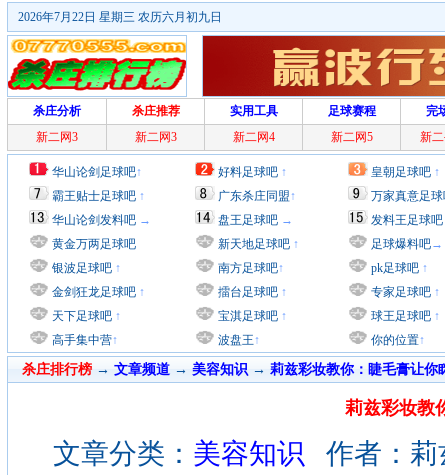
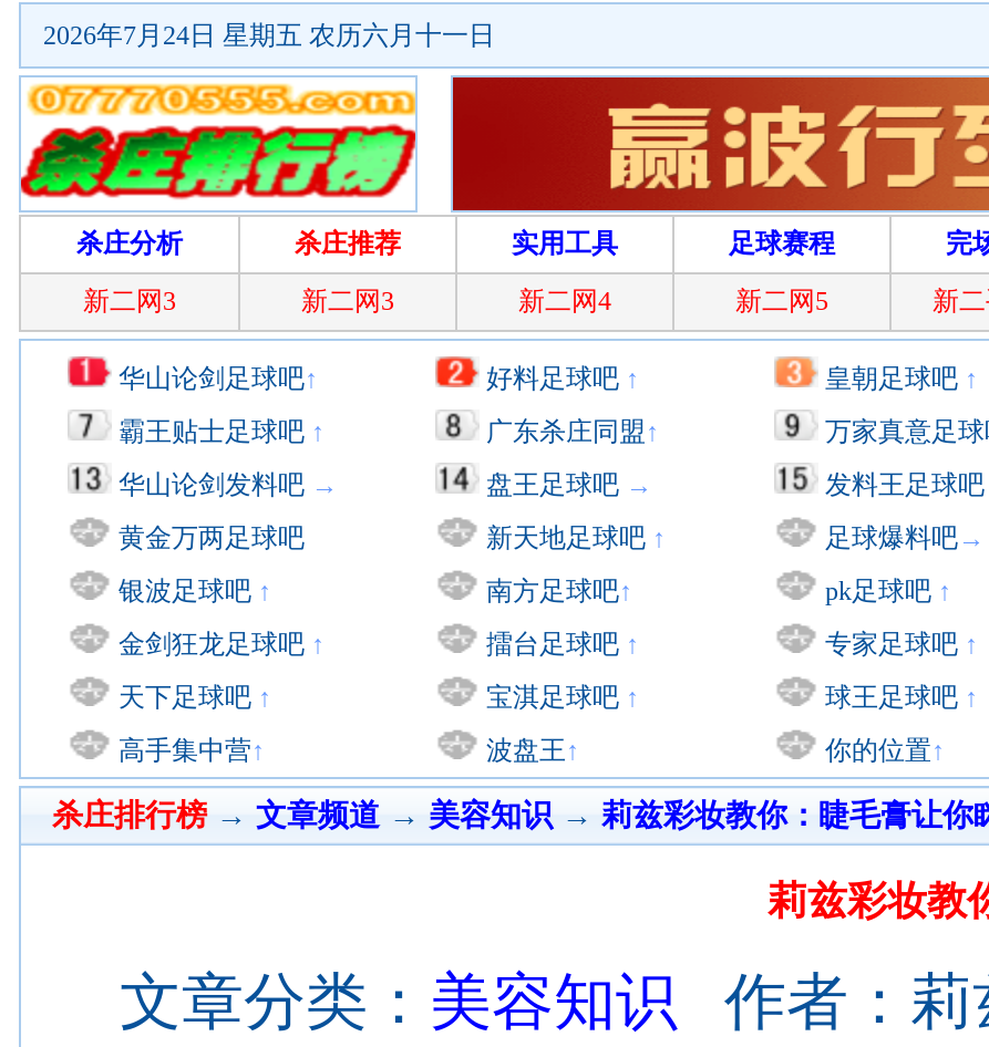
[18,10,222,24] 2026年7月22日 星期三 农历六月初九日 -> [43,20,495,51] 2026年7月24日 星期五 农历六月十一日

